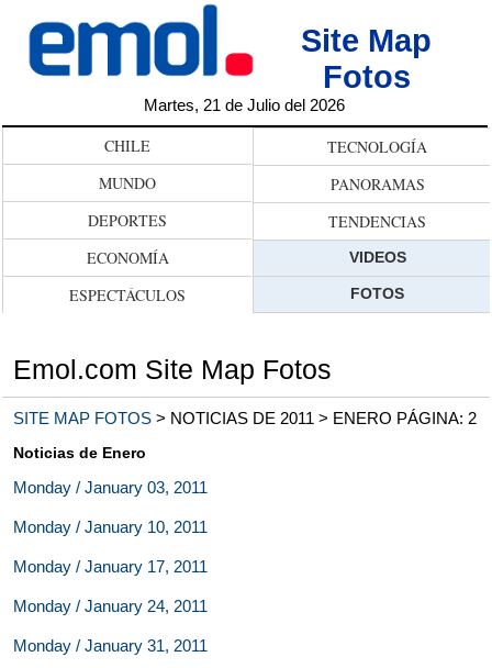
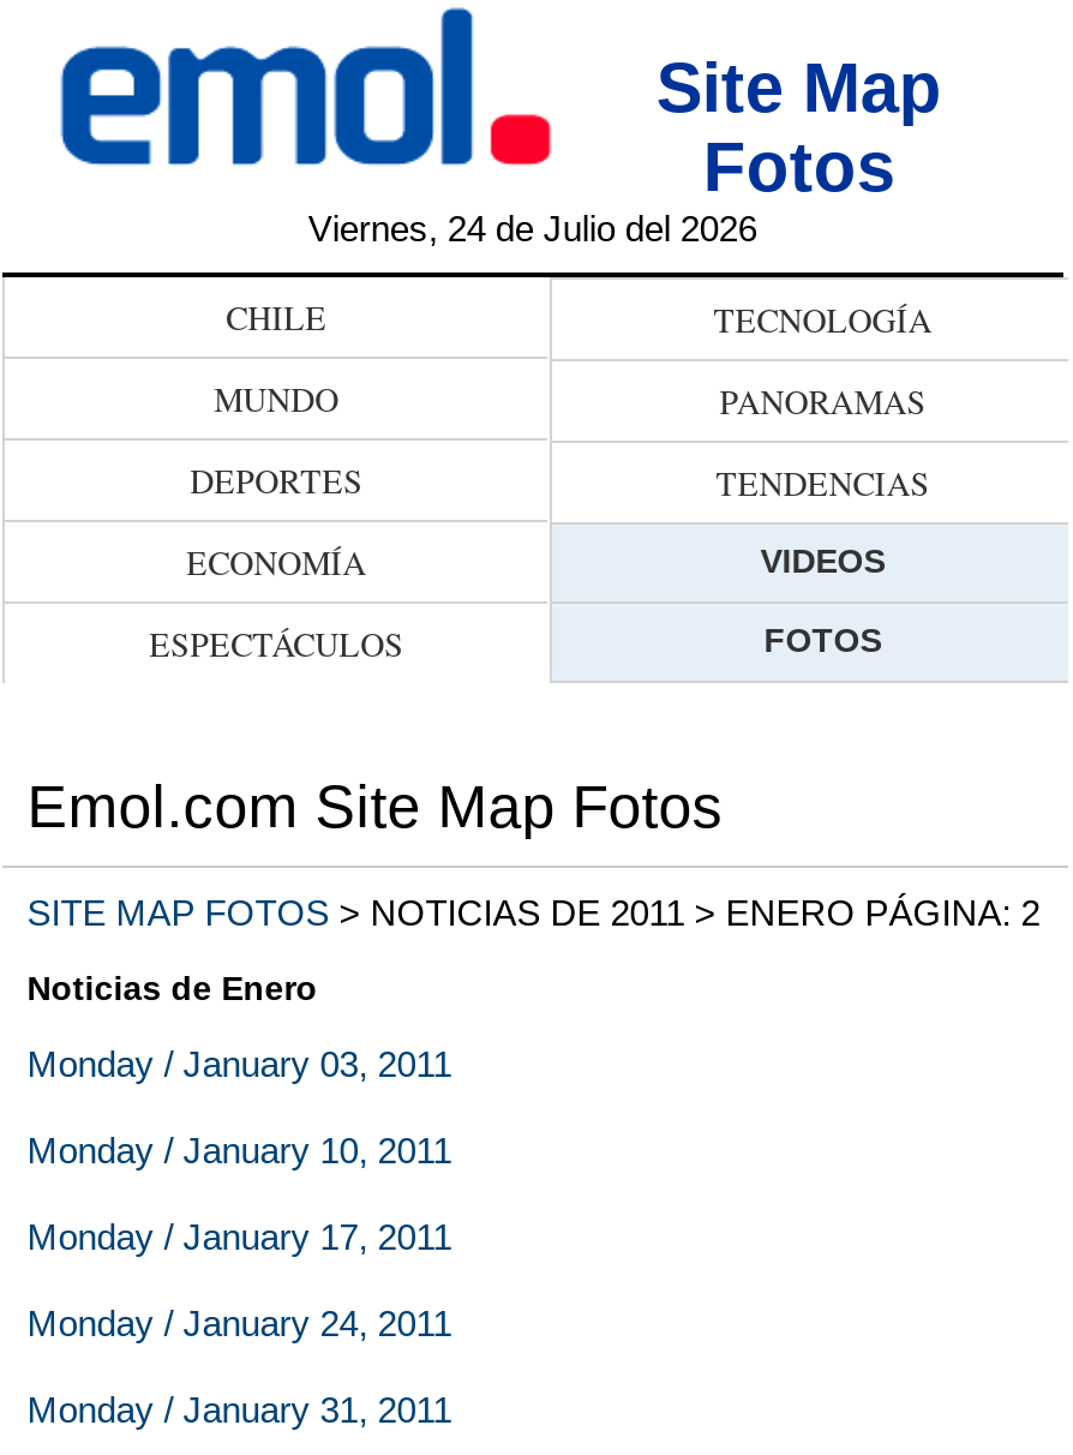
[144,96,345,115] Martes, 21 de Julio del 2026 -> [308,209,757,249] Viernes, 24 de Julio del 2026

